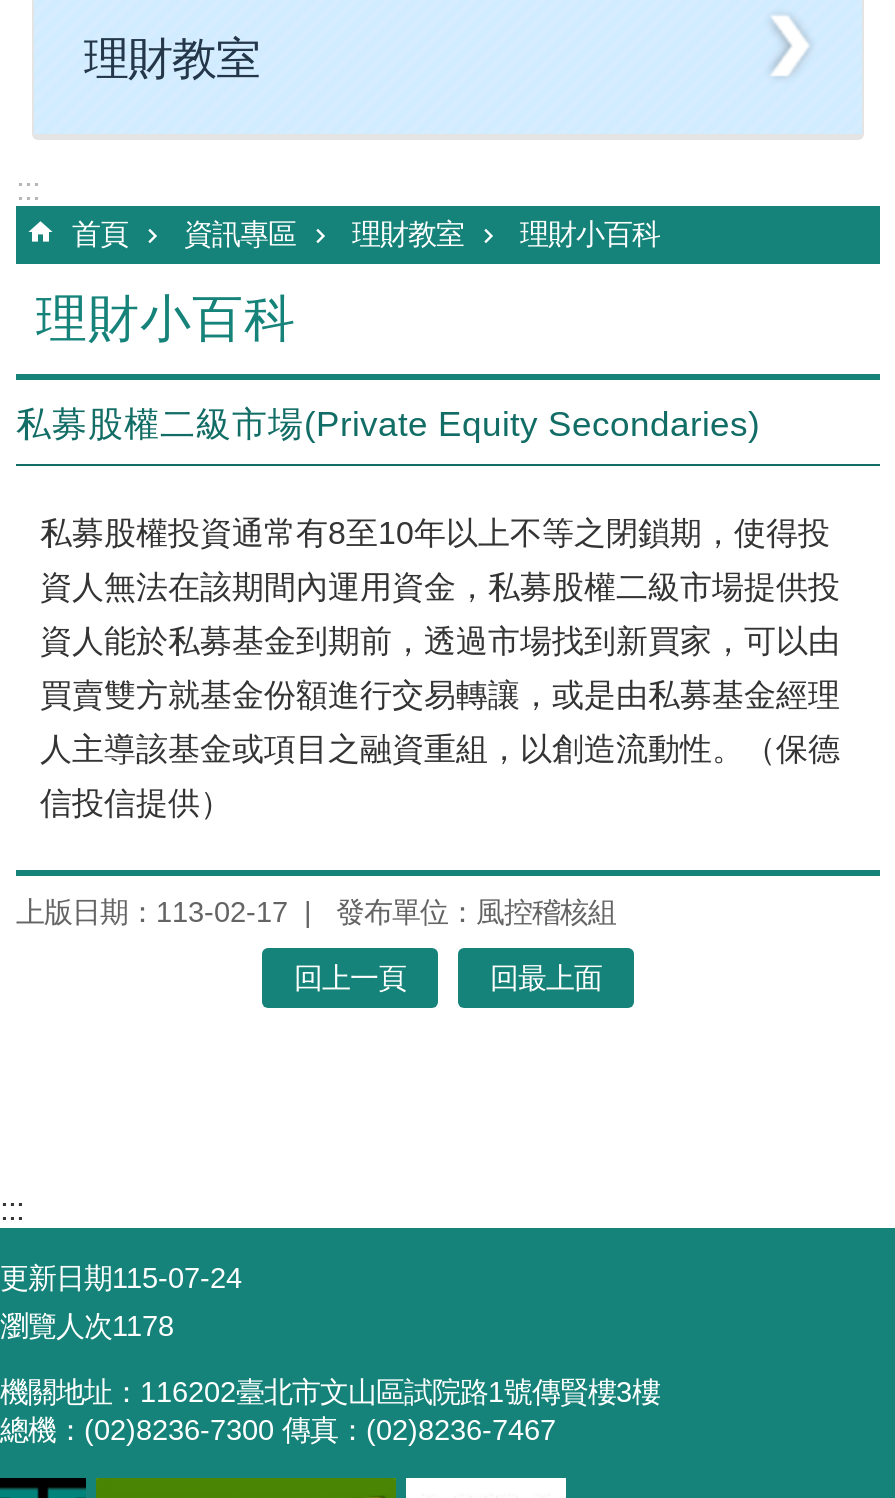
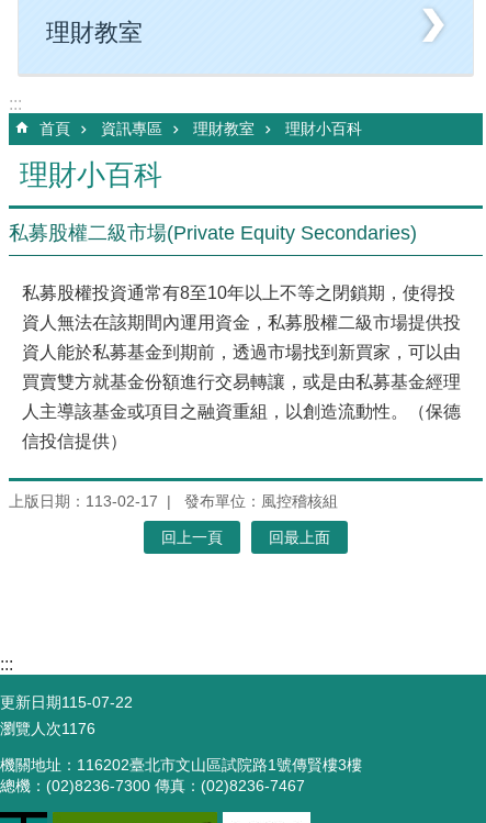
[0,1261,242,1293] 更新日期115-07-24 -> [0,693,133,711] 更新日期115-07-22
[0,1309,174,1341] 瀏覽人次1178 -> [0,719,95,737] 瀏覽人次1176

